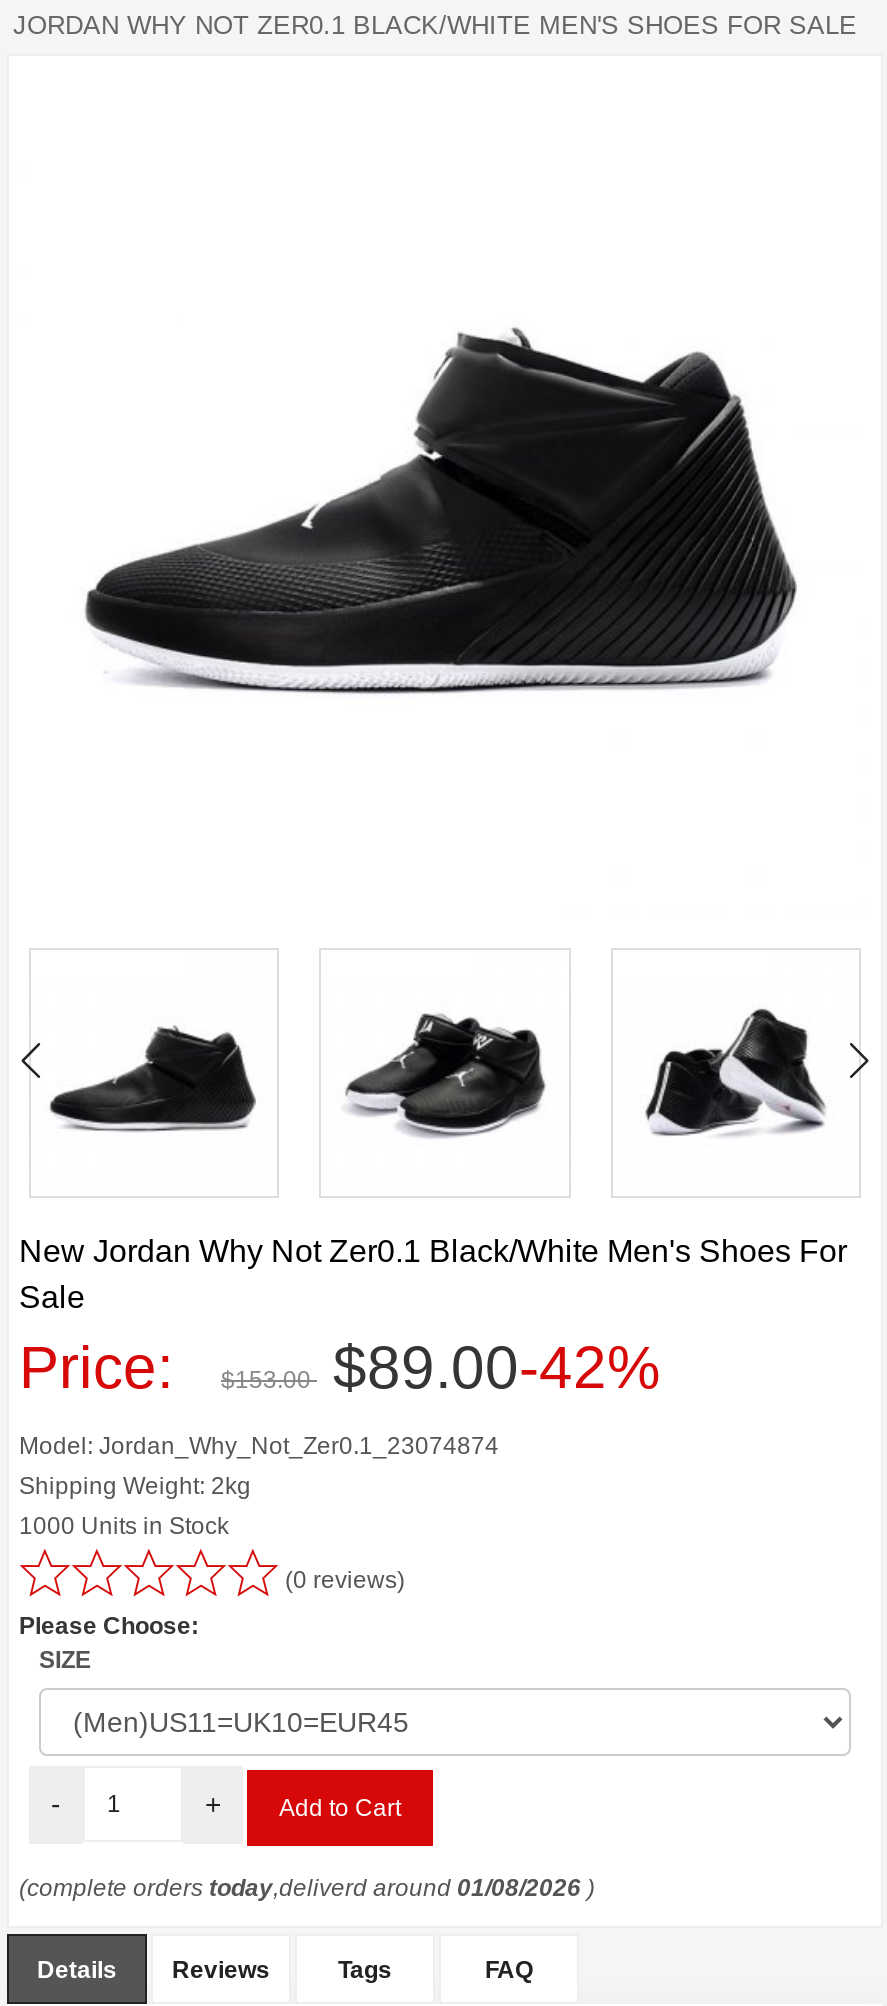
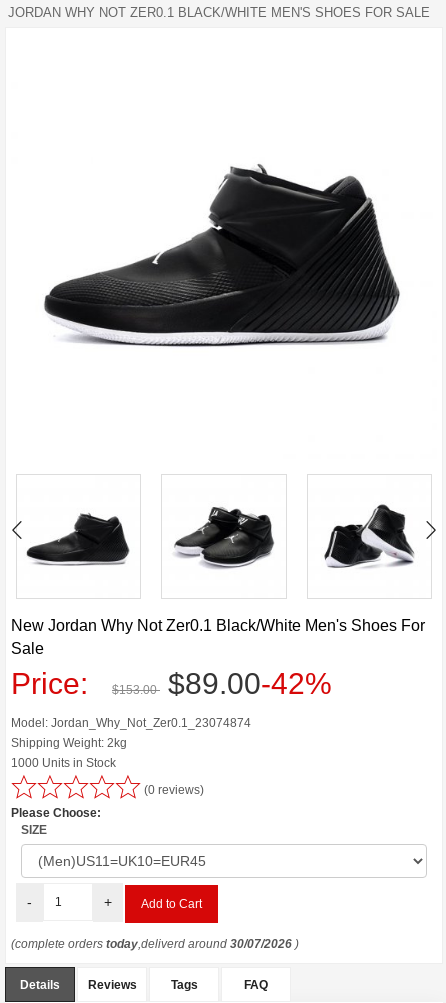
[19,1875,595,1903] (complete orders today,deliverd around 01/08/2026) -> [11,937,299,951] (complete orders today,deliverd around 30/07/2026)

